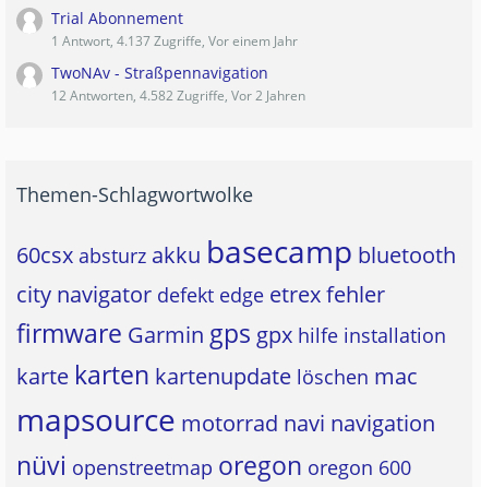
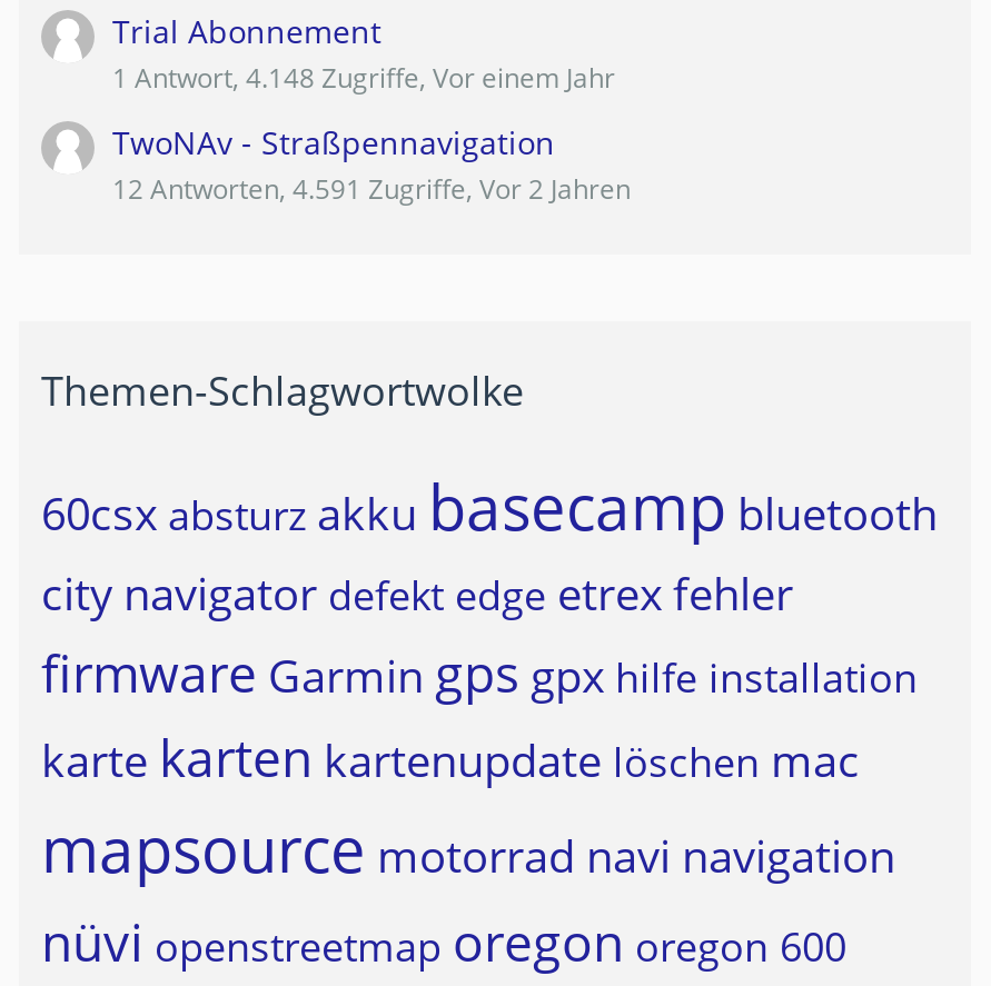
[51,32,298,50] 1 Antwort, 4.137 Zugriffe, Vor einem Jahr -> [112,59,615,97] 1 Antwort, 4.148 Zugriffe, Vor einem Jahr
[51,86,305,105] 12 Antworten, 4.582 Zugriffe, Vor 2 Jahren -> [112,170,631,208] 12 Antworten, 4.591 Zugriffe, Vor 2 Jahren

